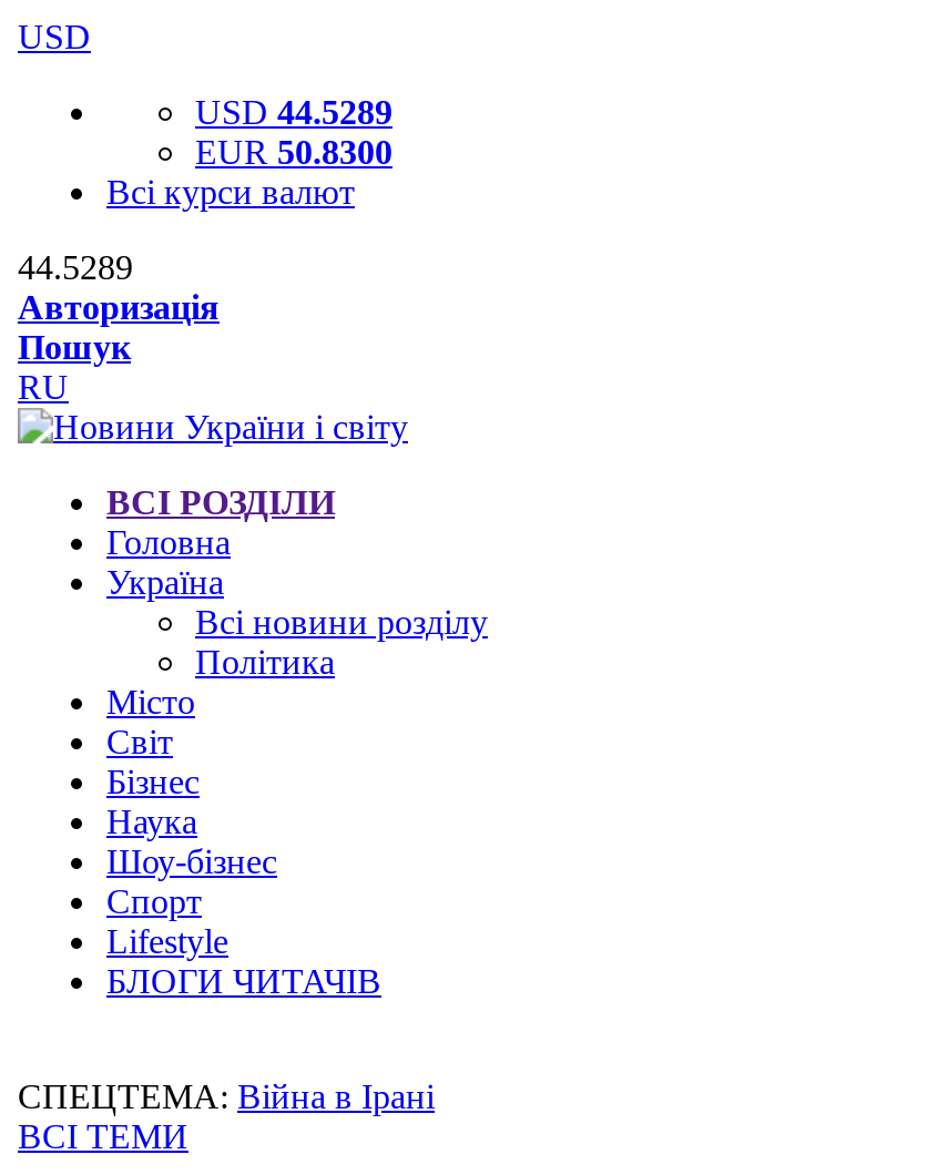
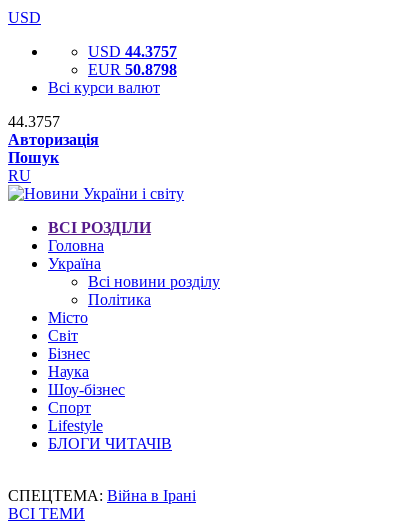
[195,93,392,131] USD 44.5289 -> [88,43,177,60] USD 44.3757
[195,133,392,171] EUR 50.8300 -> [88,61,177,78] EUR 50.8798
[18,248,133,286] 44.5289 -> [8,113,60,130] 44.3757

